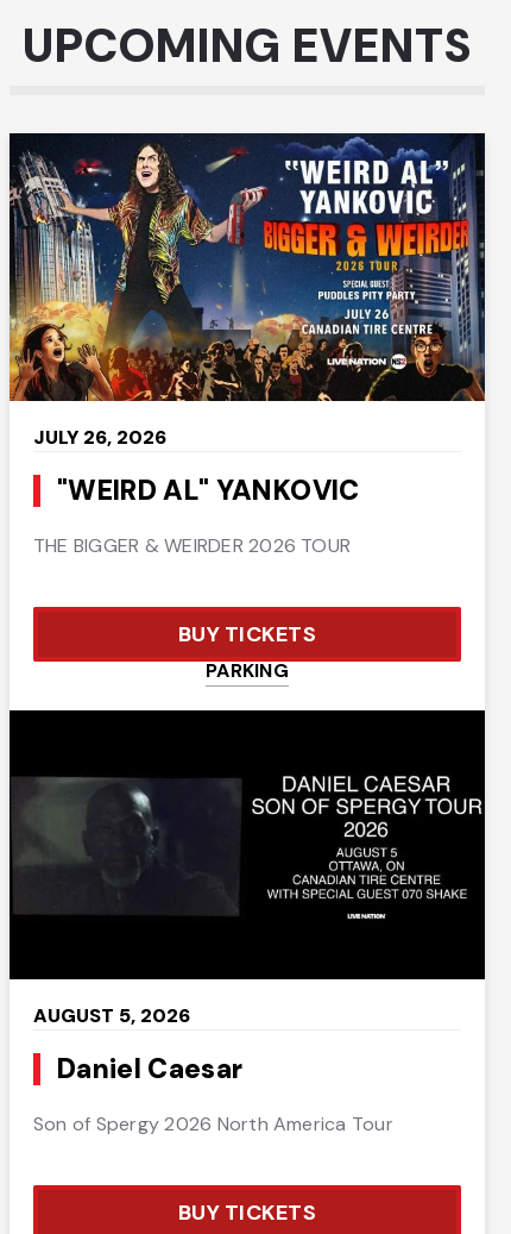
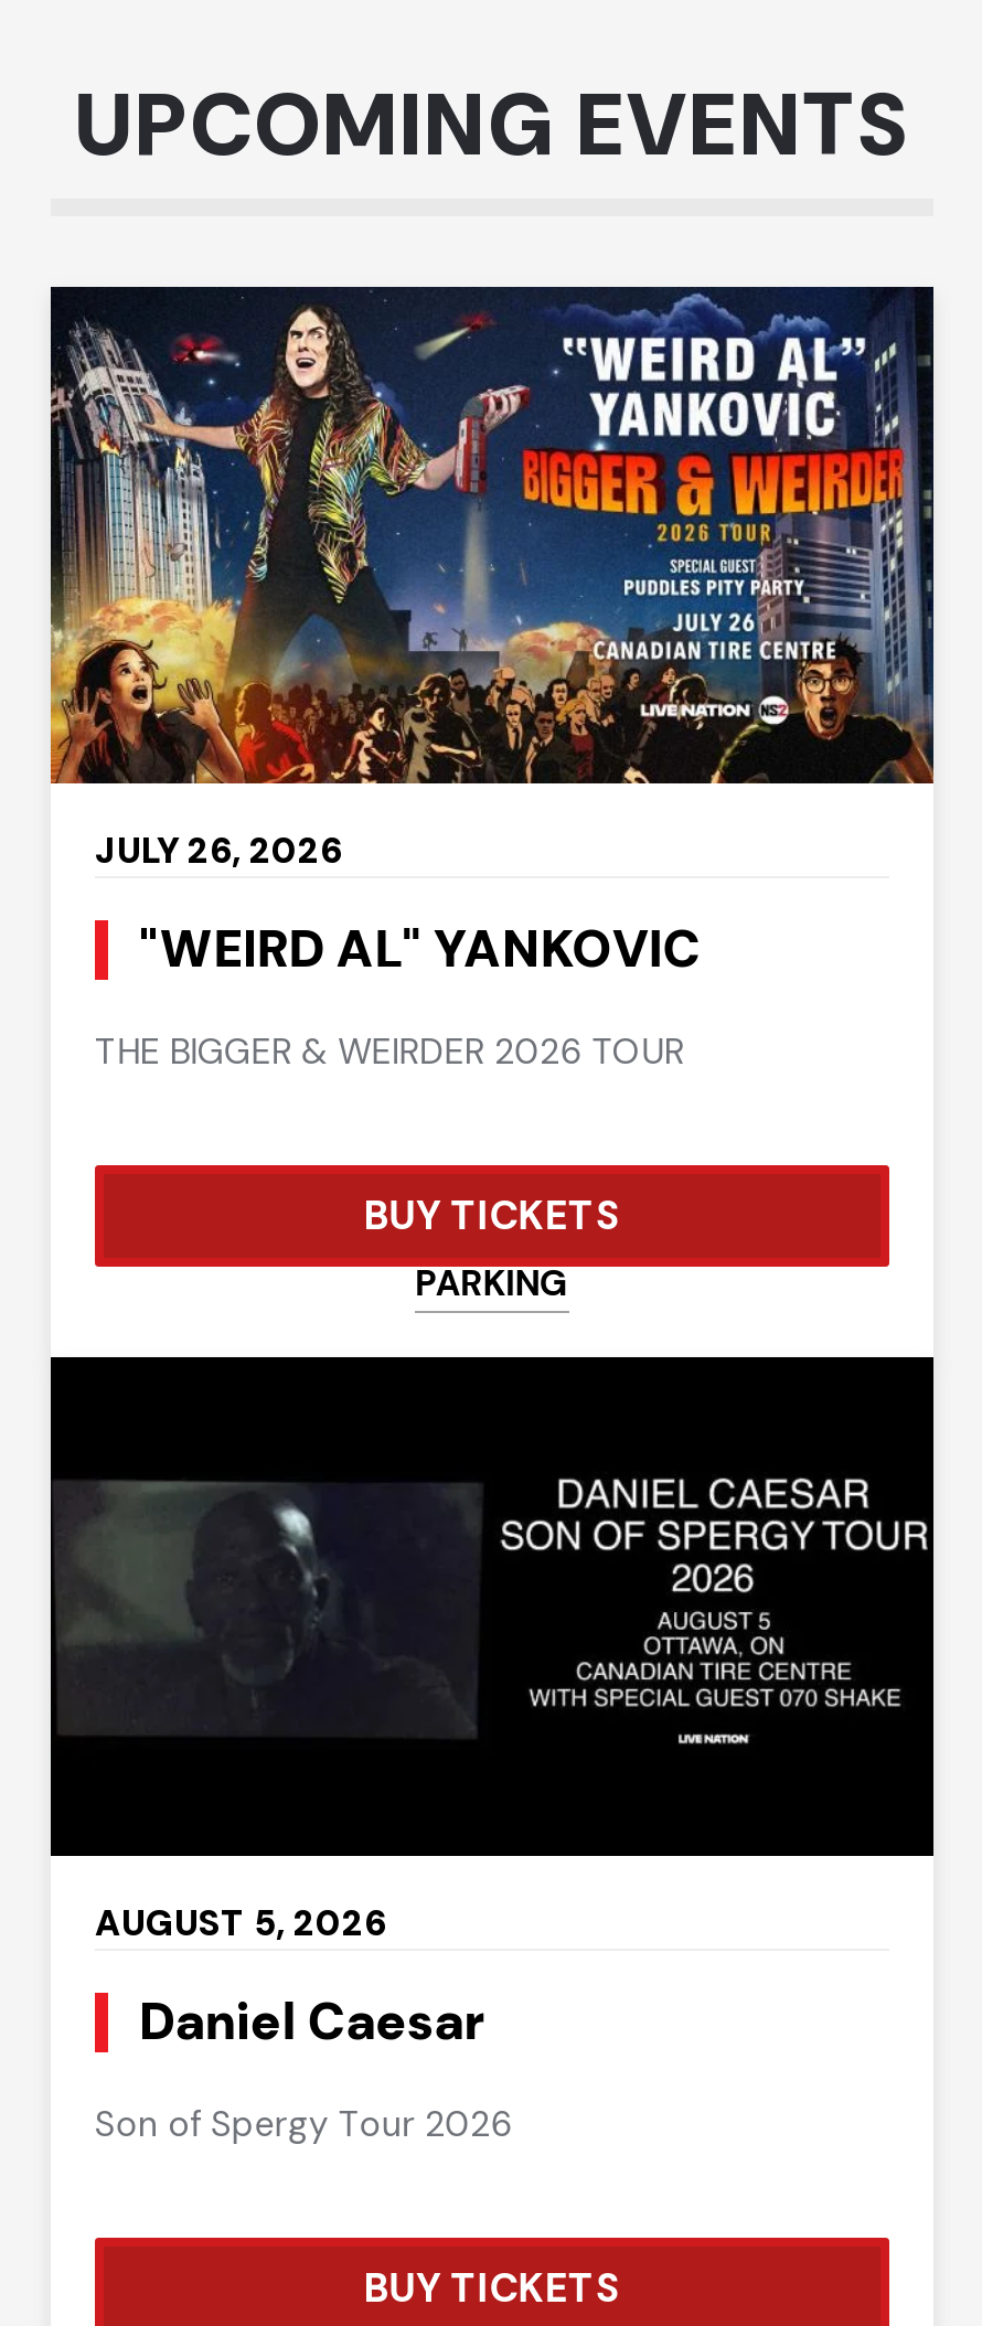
[33,1112,393,1137] Son of Spergy 2026 North America Tour -> [95,2102,513,2148] Son of Spergy Tour 2026

